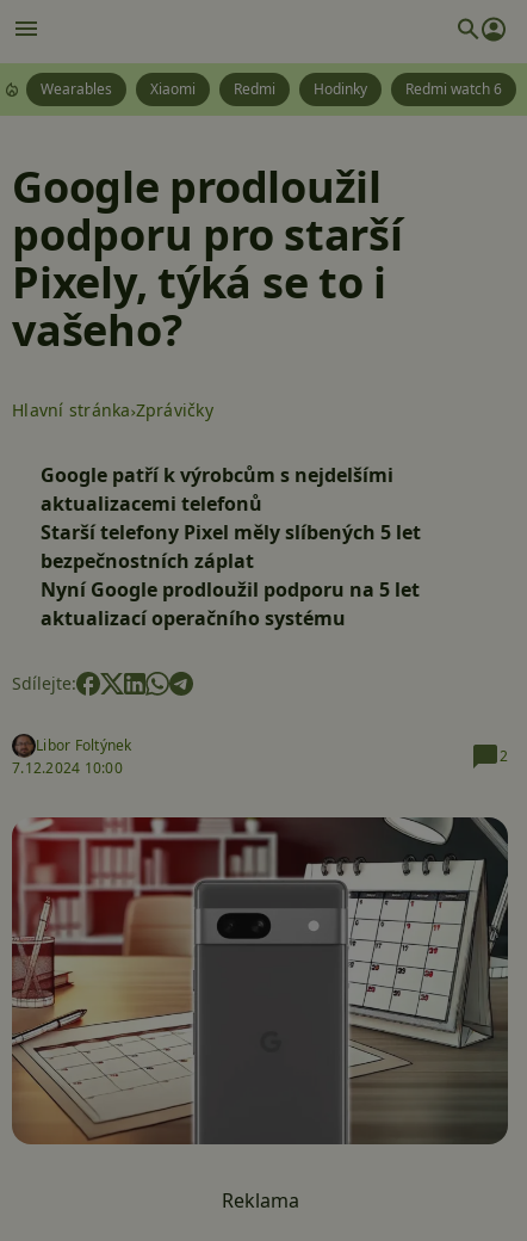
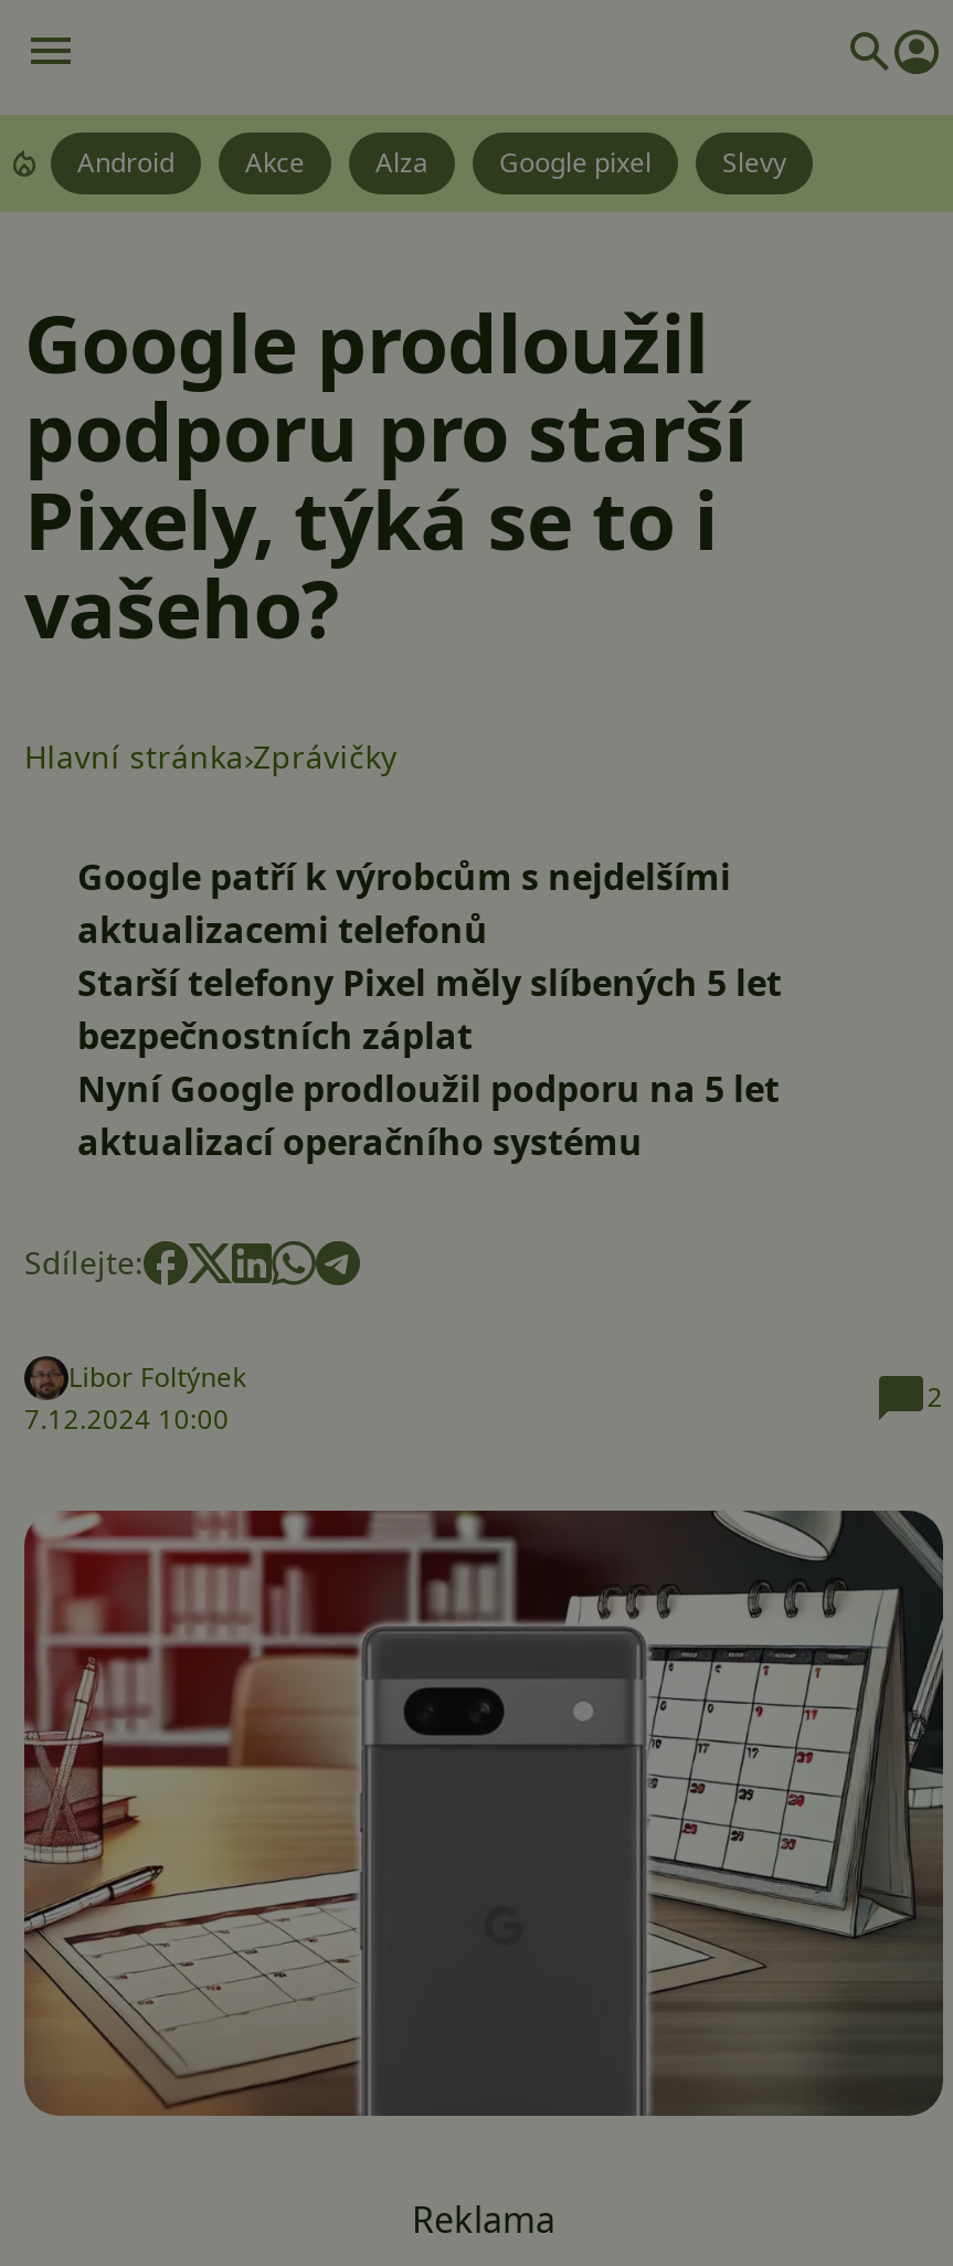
[41,79,502,99] Wearables | Xiaomi | Redmi | Hodinky | Redmi watch 6 -> [77,144,786,181] Android | Akce | Alza | Google pixel | Slevy

